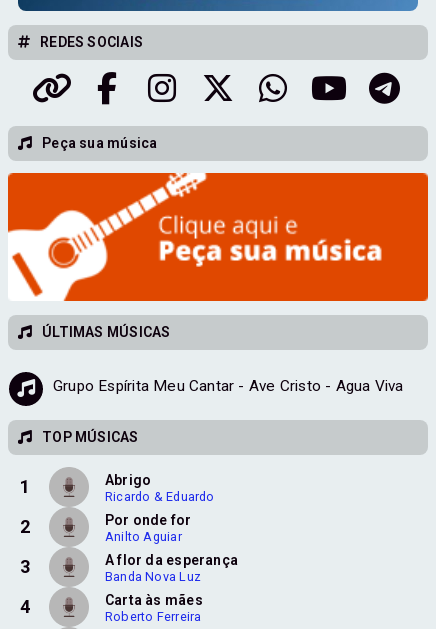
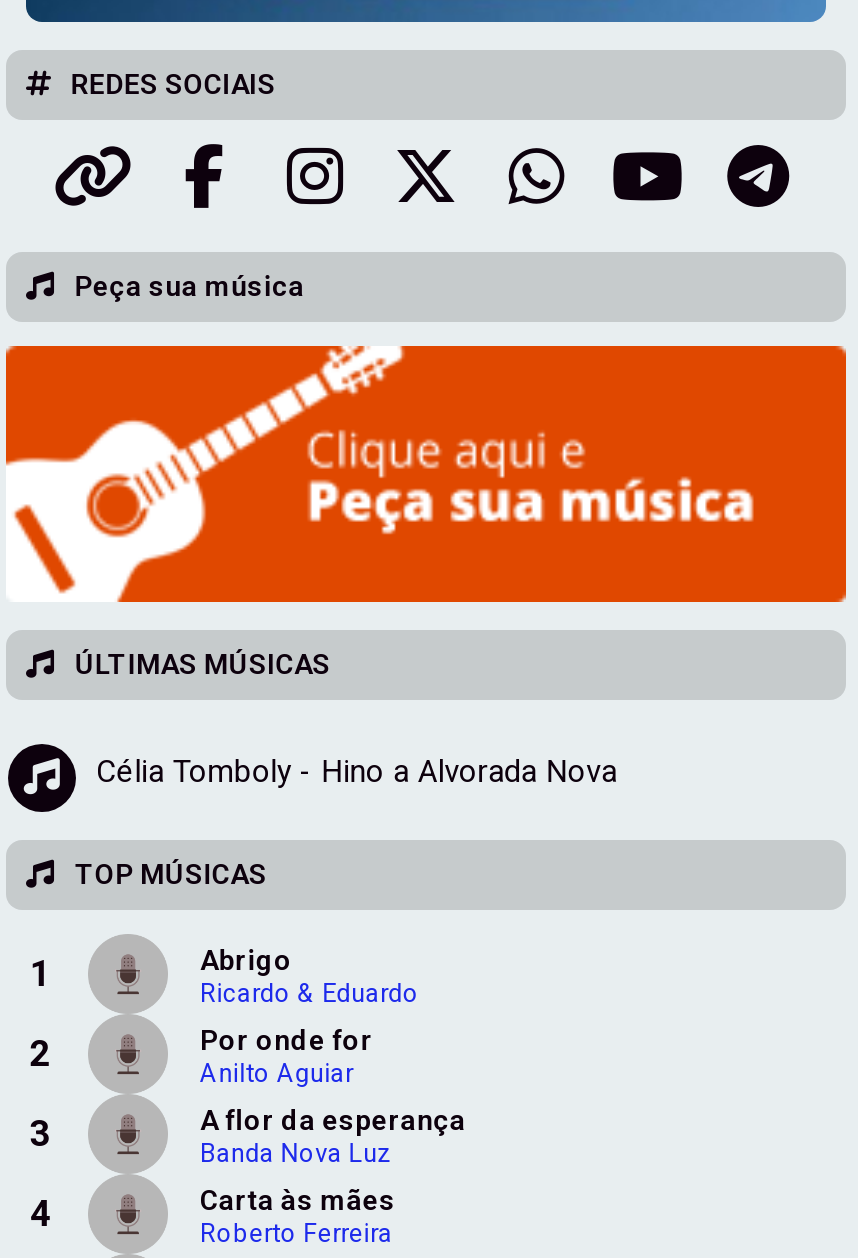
[53,377,403,395] Grupo Espírita Meu Cantar - Ave Cristo - Agua Viva -> [96,754,617,790] Célia Tomboly - Hino a Alvorada Nova

